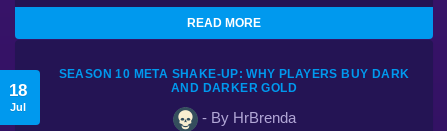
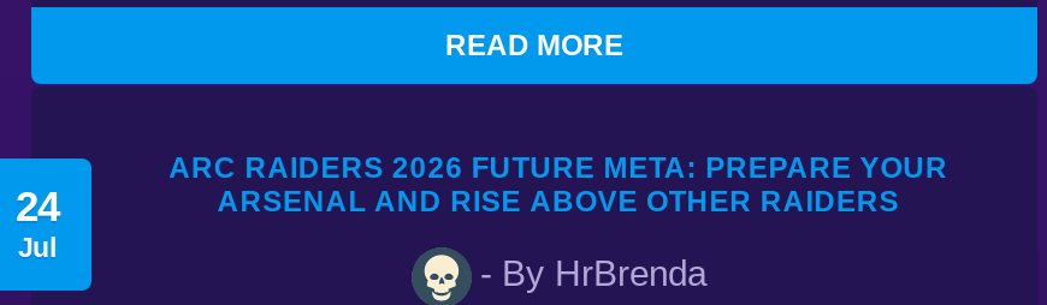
[58,67,409,95] SEASON 10 META SHAKE-UP: WHY PLAYERS BUY DARK | AND DARKER GOLD -> [169,151,948,219] ARC RAIDERS 2026 FUTURE META: PREPARE YOUR | ARSENAL AND RISE ABOVE OTHER RAIDERS
[8,80,26,100] 18 -> [16,183,59,231] 24

